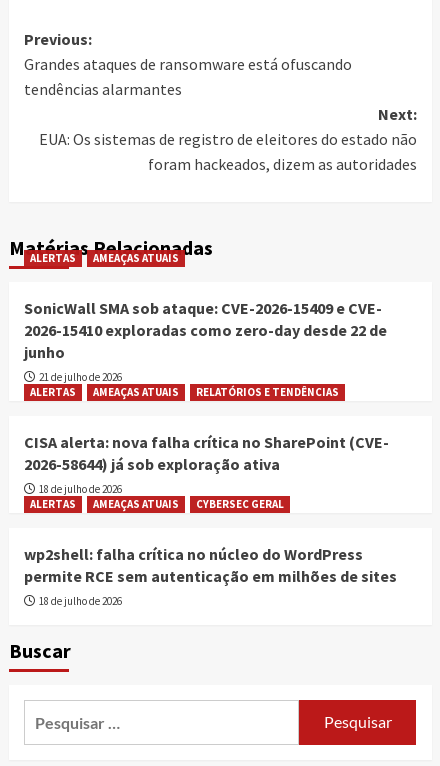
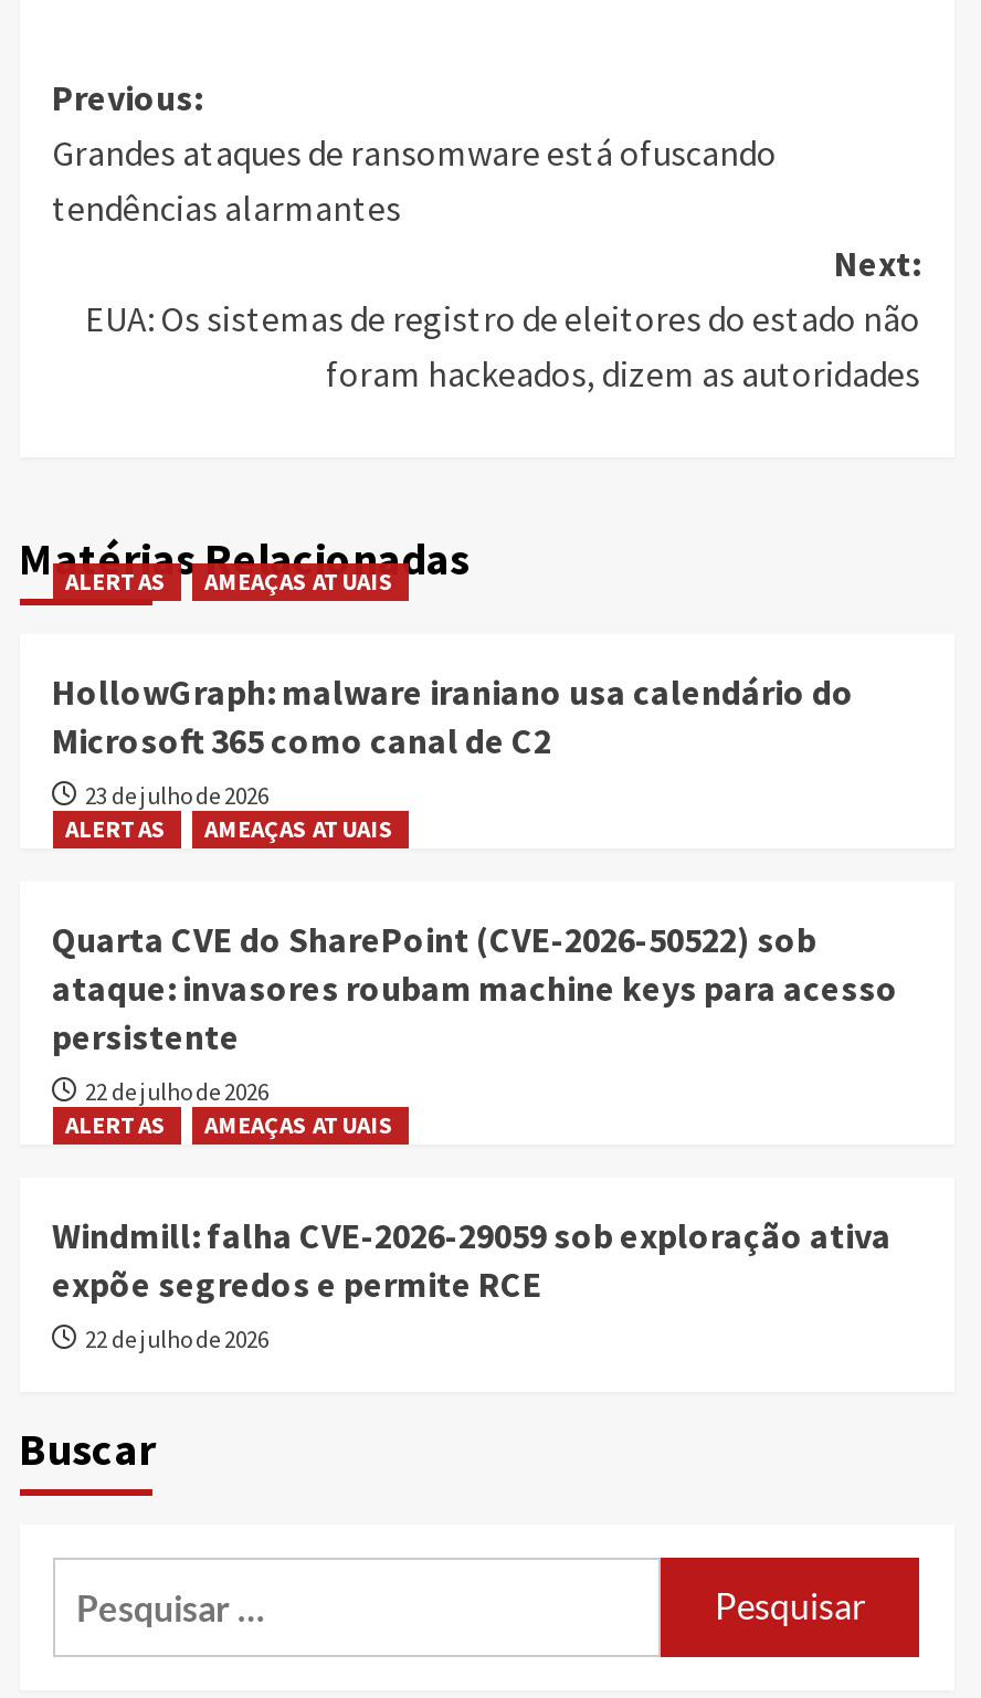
[23,298,386,384] SonicWall SMA sob ataque: CVE-2026-15409 e CVE- | 2026-15410 exploradas como zero-day desde 22 de | junho | 21 de julho de 2026 -> [52,669,854,810] HollowGraph: malware iraniano usa calendário do | Microsoft 365 como canal de C2 | 23 de julho de 2026
[23,385,388,496] RELATÓRIOS E TENDÊNCIAS | CISA alerta: nova falha crítica no SharePoint (CVE- | 2026-58644) já sob exploração ativa | 18 de julho de 2026 -> [52,917,898,1107] Quarta CVE do SharePoint (CVE-2026-50522) sob | ataque: invasores roubam machine keys para acesso | persistente | 22 de julho de 2026
moved [29,385,178,399] -> [65,813,394,844]: ALERTAS | AMEAÇAS ATUAIS
[23,497,396,608] CYBERSEC GERAL | wp2shell: falha crítica no núcleo do WordPress | permite RCE sem autenticação em milhões de sites | 18 de julho de 2026 -> [52,1213,892,1354] Windmill: falha CVE-2026-29059 sob exploração ativa | expõe segredos e permite RCE | 22 de julho de 2026

